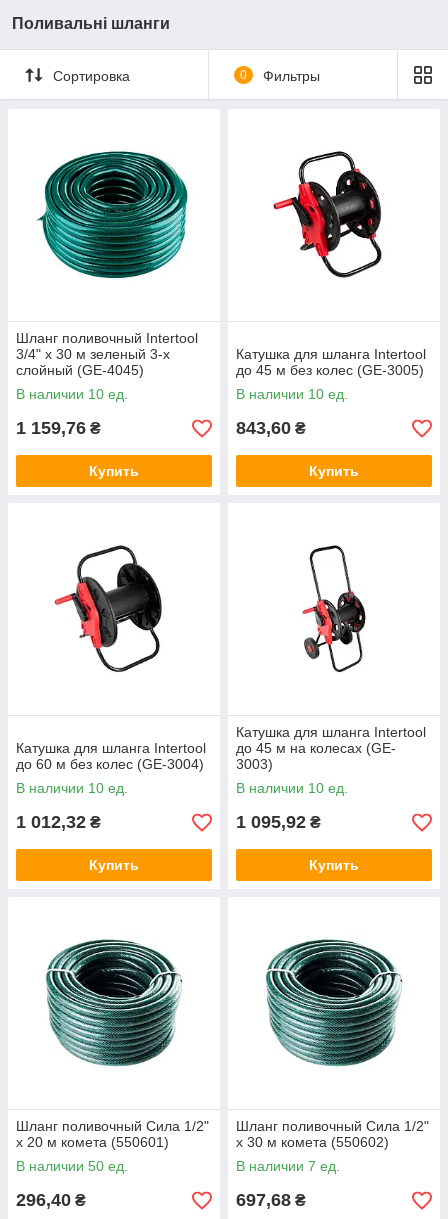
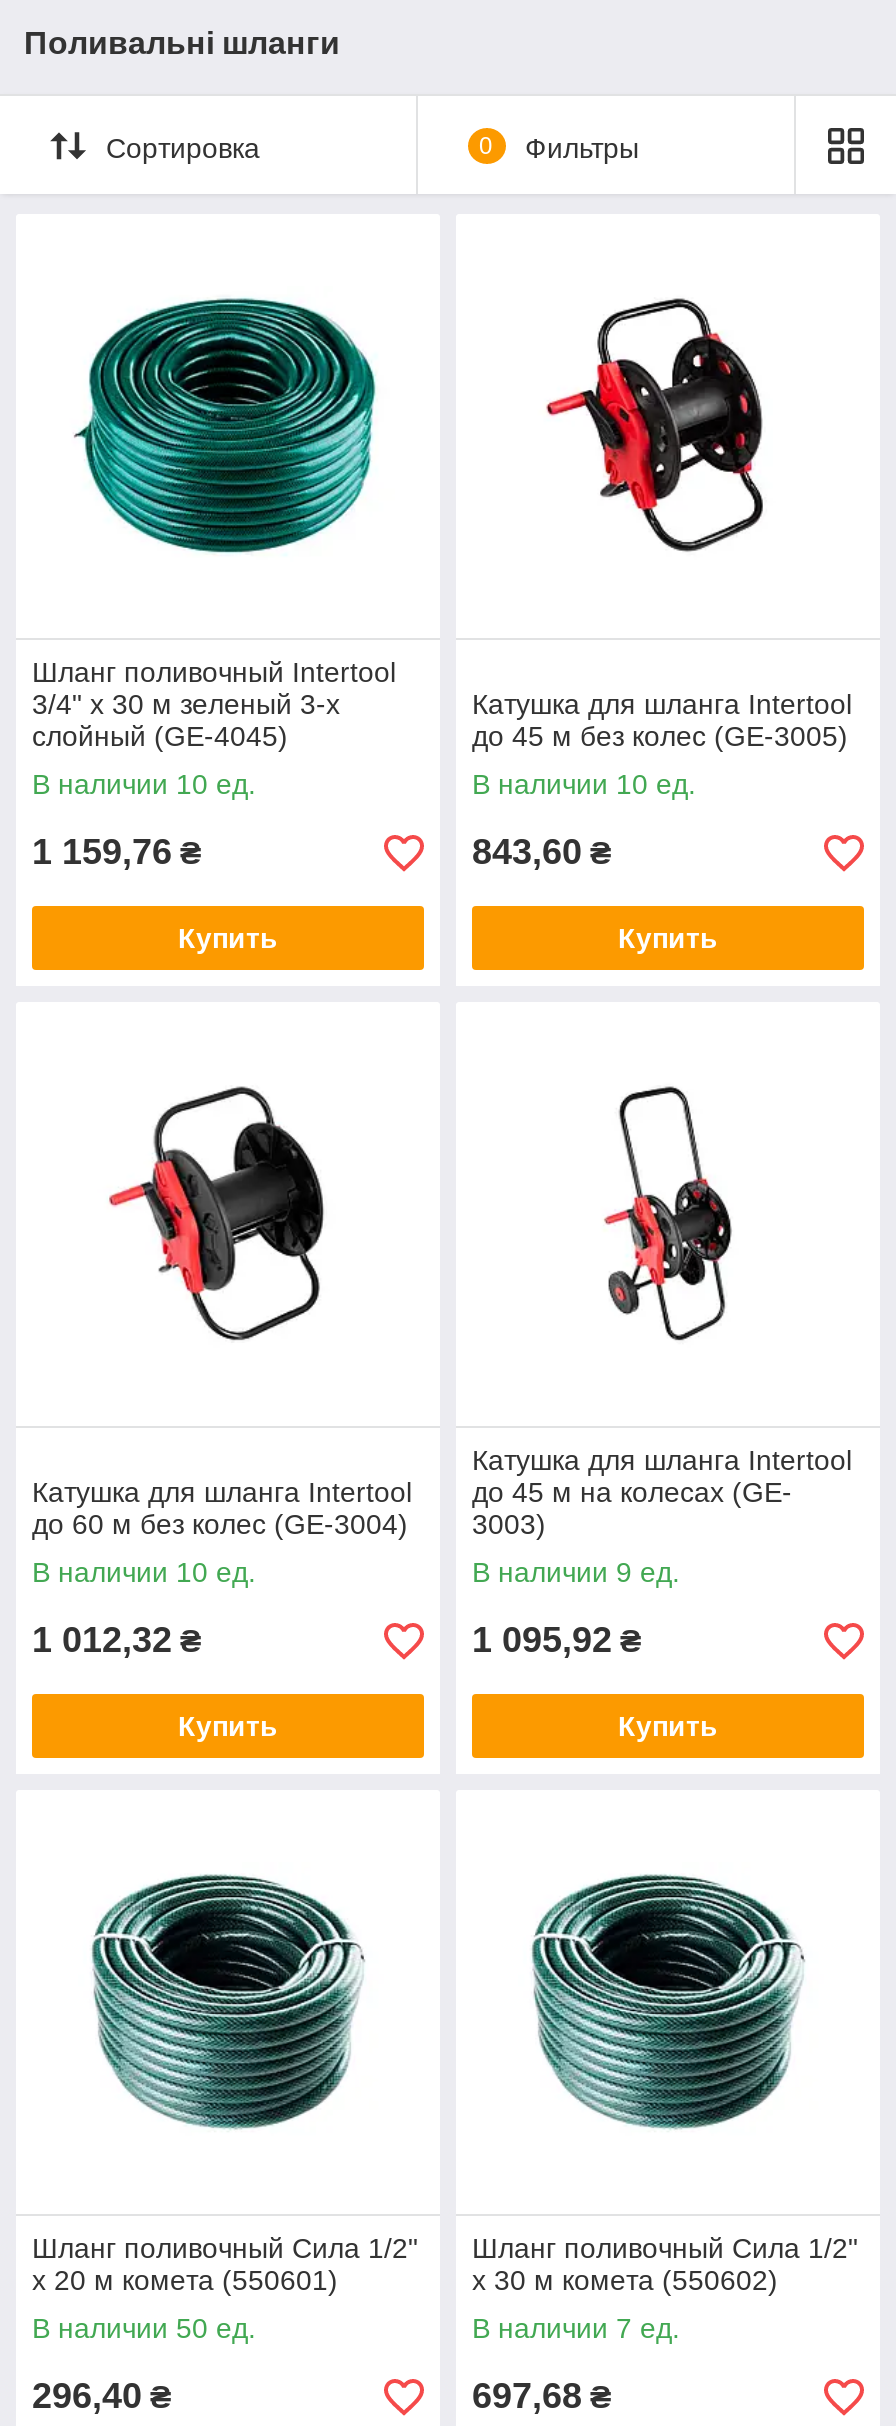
[236,780,348,796] В наличии 10 ед. -> [472,1556,680,1588] В наличии 9 ед.

